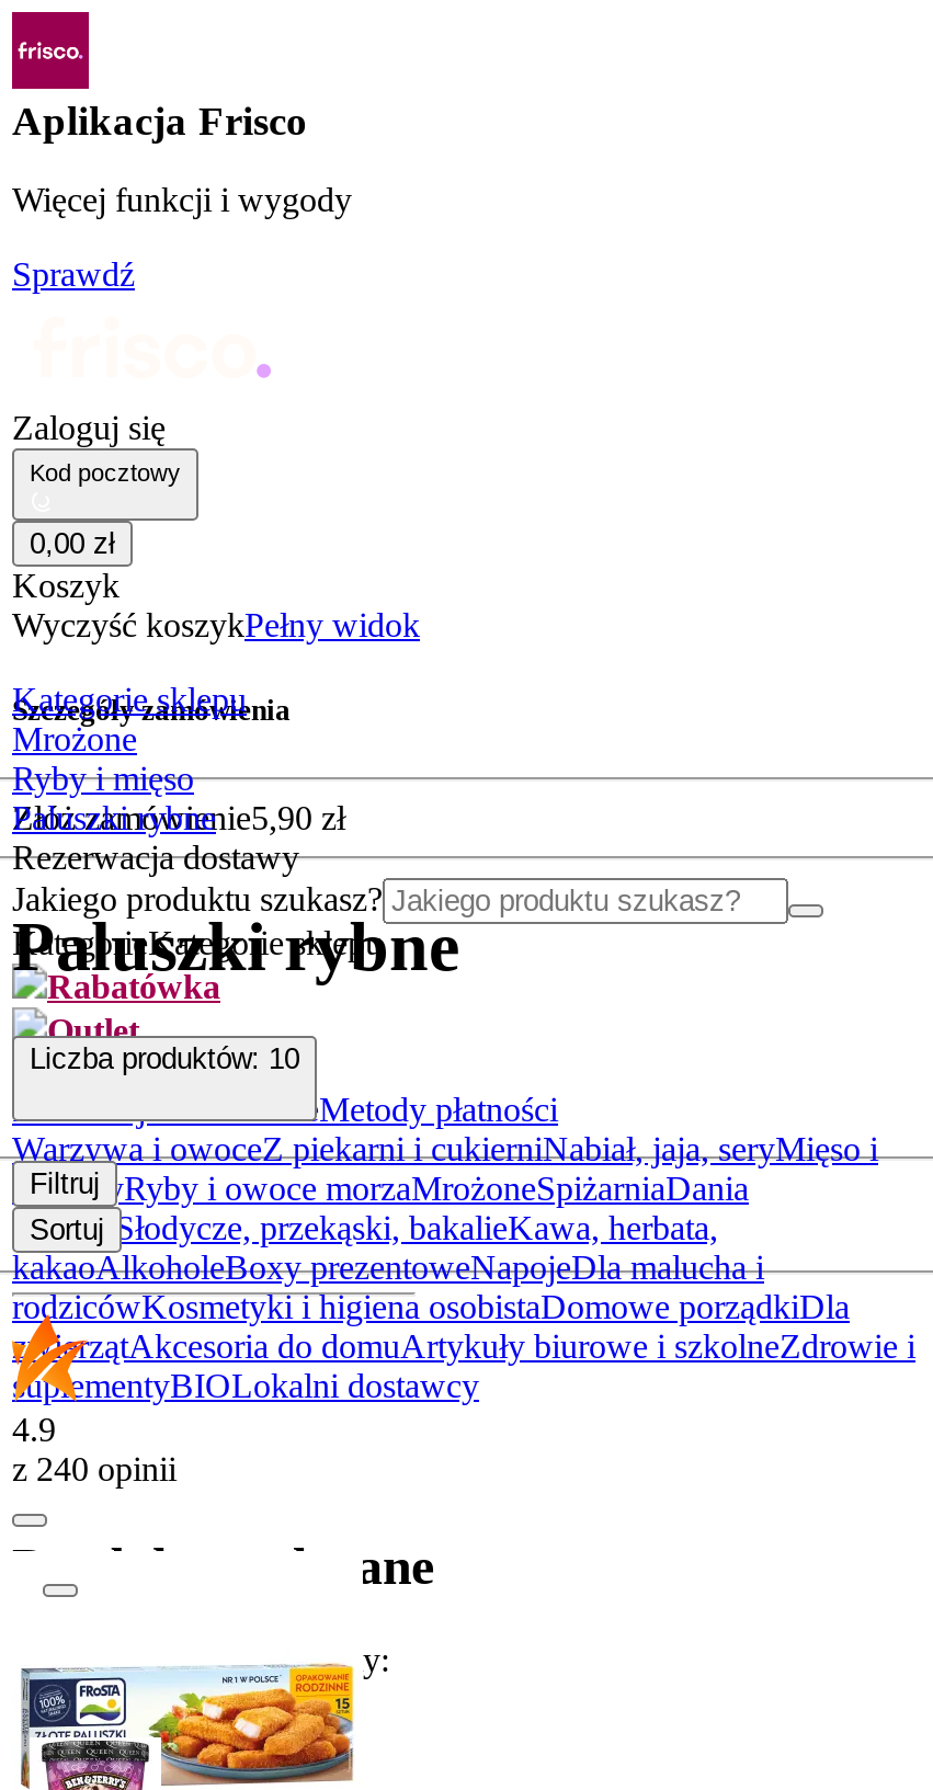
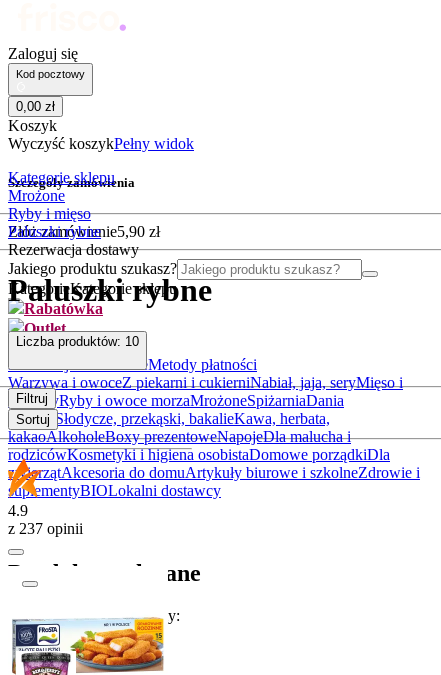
[10,10,352,293] [image] | Aplikacja Frisco | Więcej funkcji i wygody | Sprawdź -> none
[12,1450,177,1487] z 240 opinii -> [8,520,83,537] z 237 opinii

